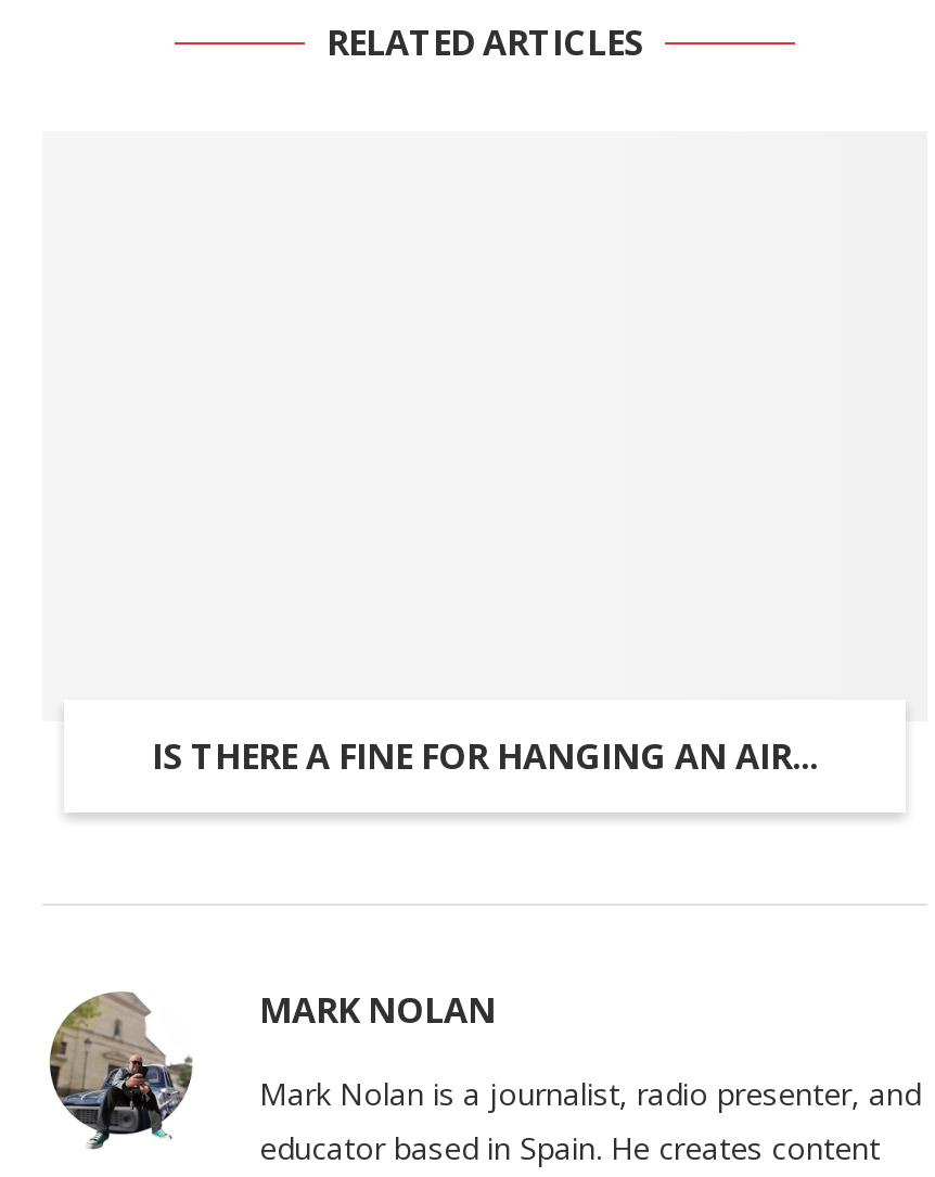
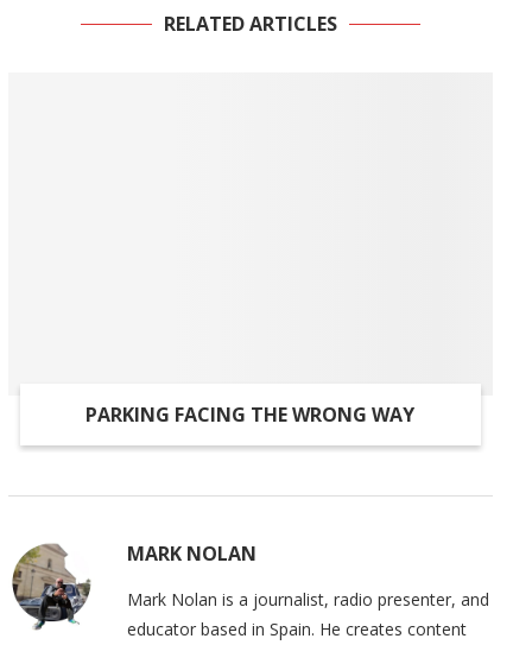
[152,733,818,781] IS THERE A FINE FOR HANGING AN AIR... -> [86,402,415,428] PARKING FACING THE WRONG WAY

